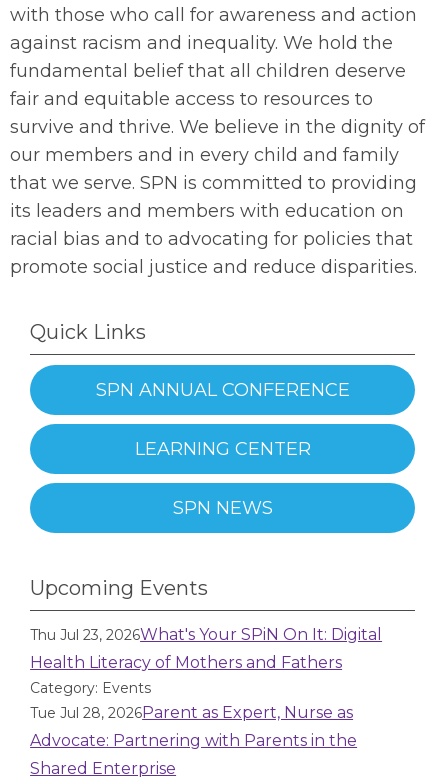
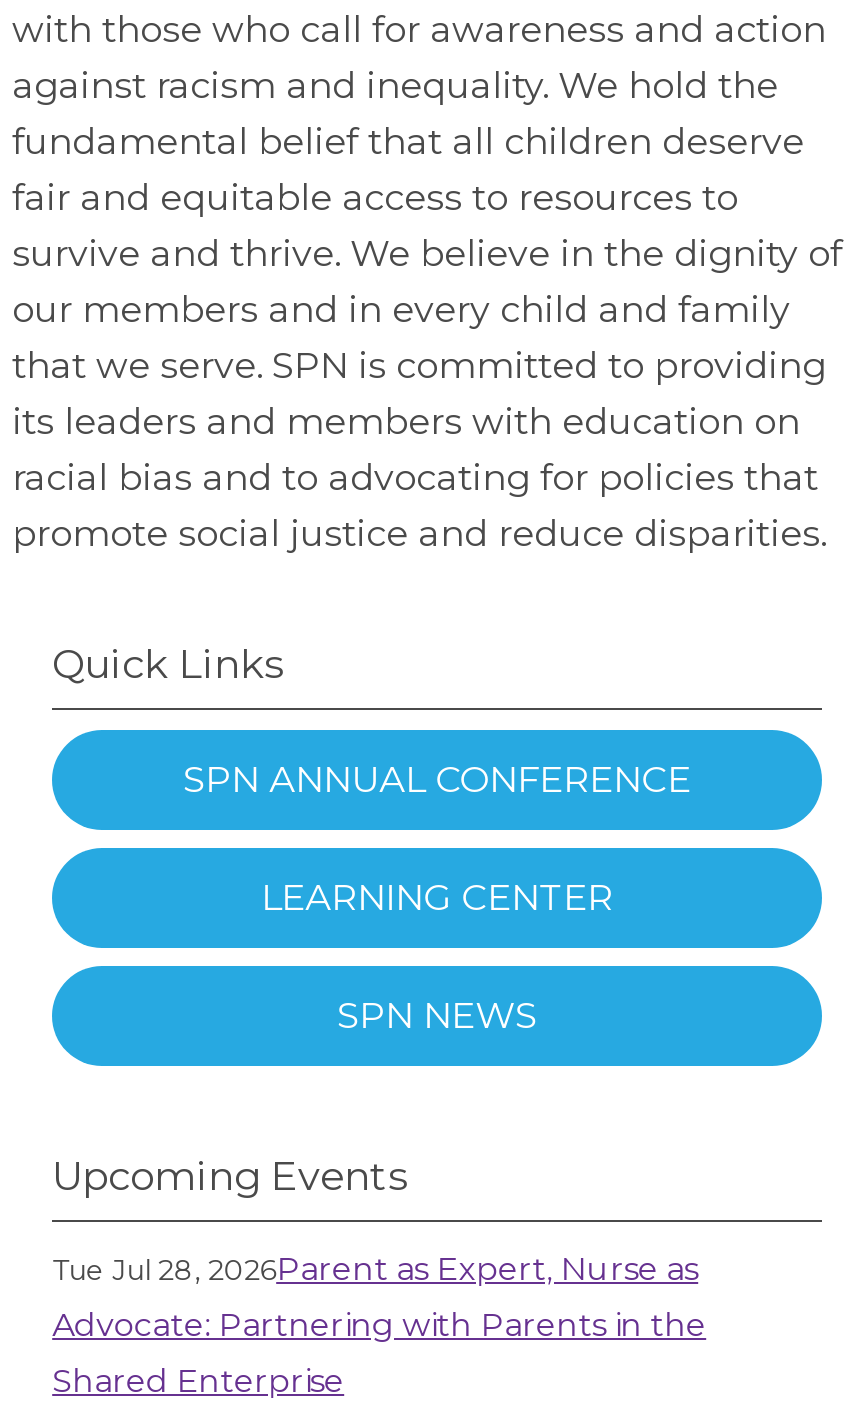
[30,625,382,697] Thu Jul 23, 2026What's Your SPiN On It: Digital | Health Literacy of Mothers and Fathers | Category: Events -> none

